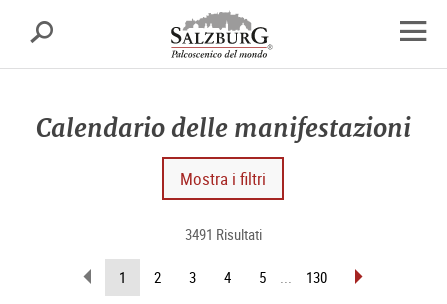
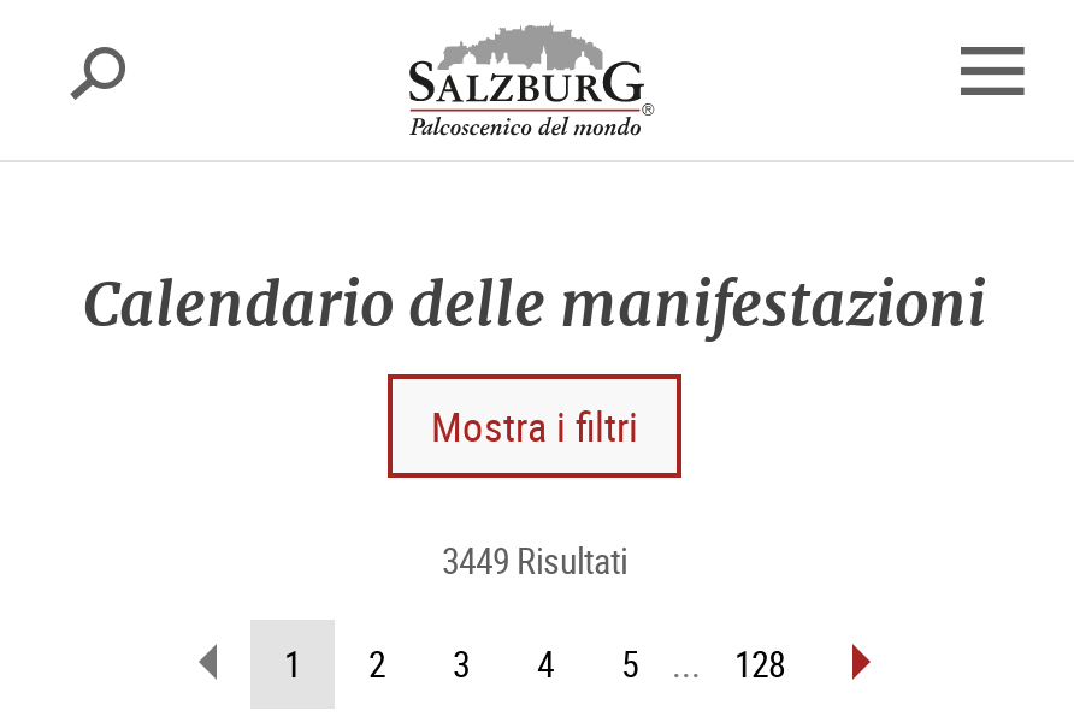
[184,224,261,244] 3491 Risultati -> [442,535,627,584] 3449 Risultati
[306,267,327,287] 130 -> [734,639,785,687] 128

